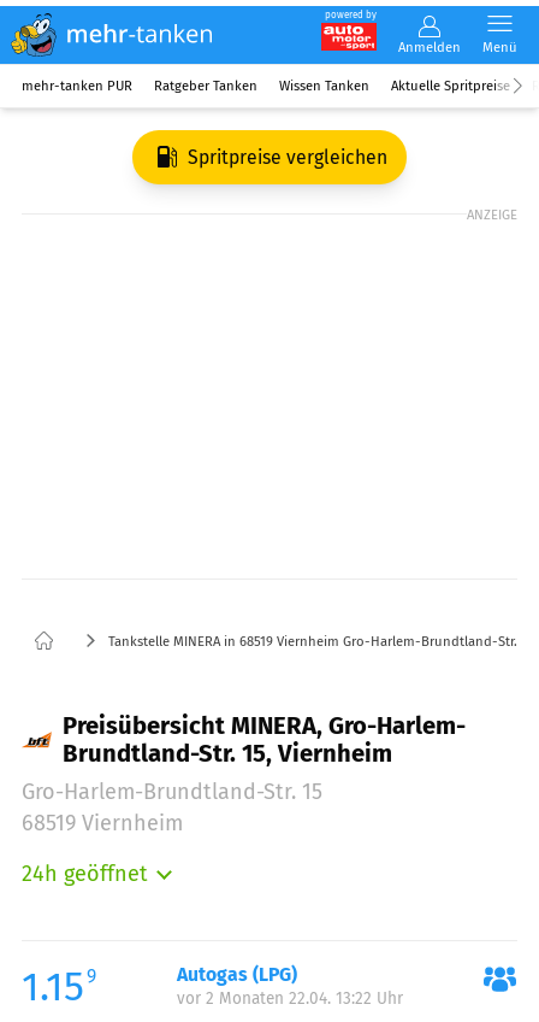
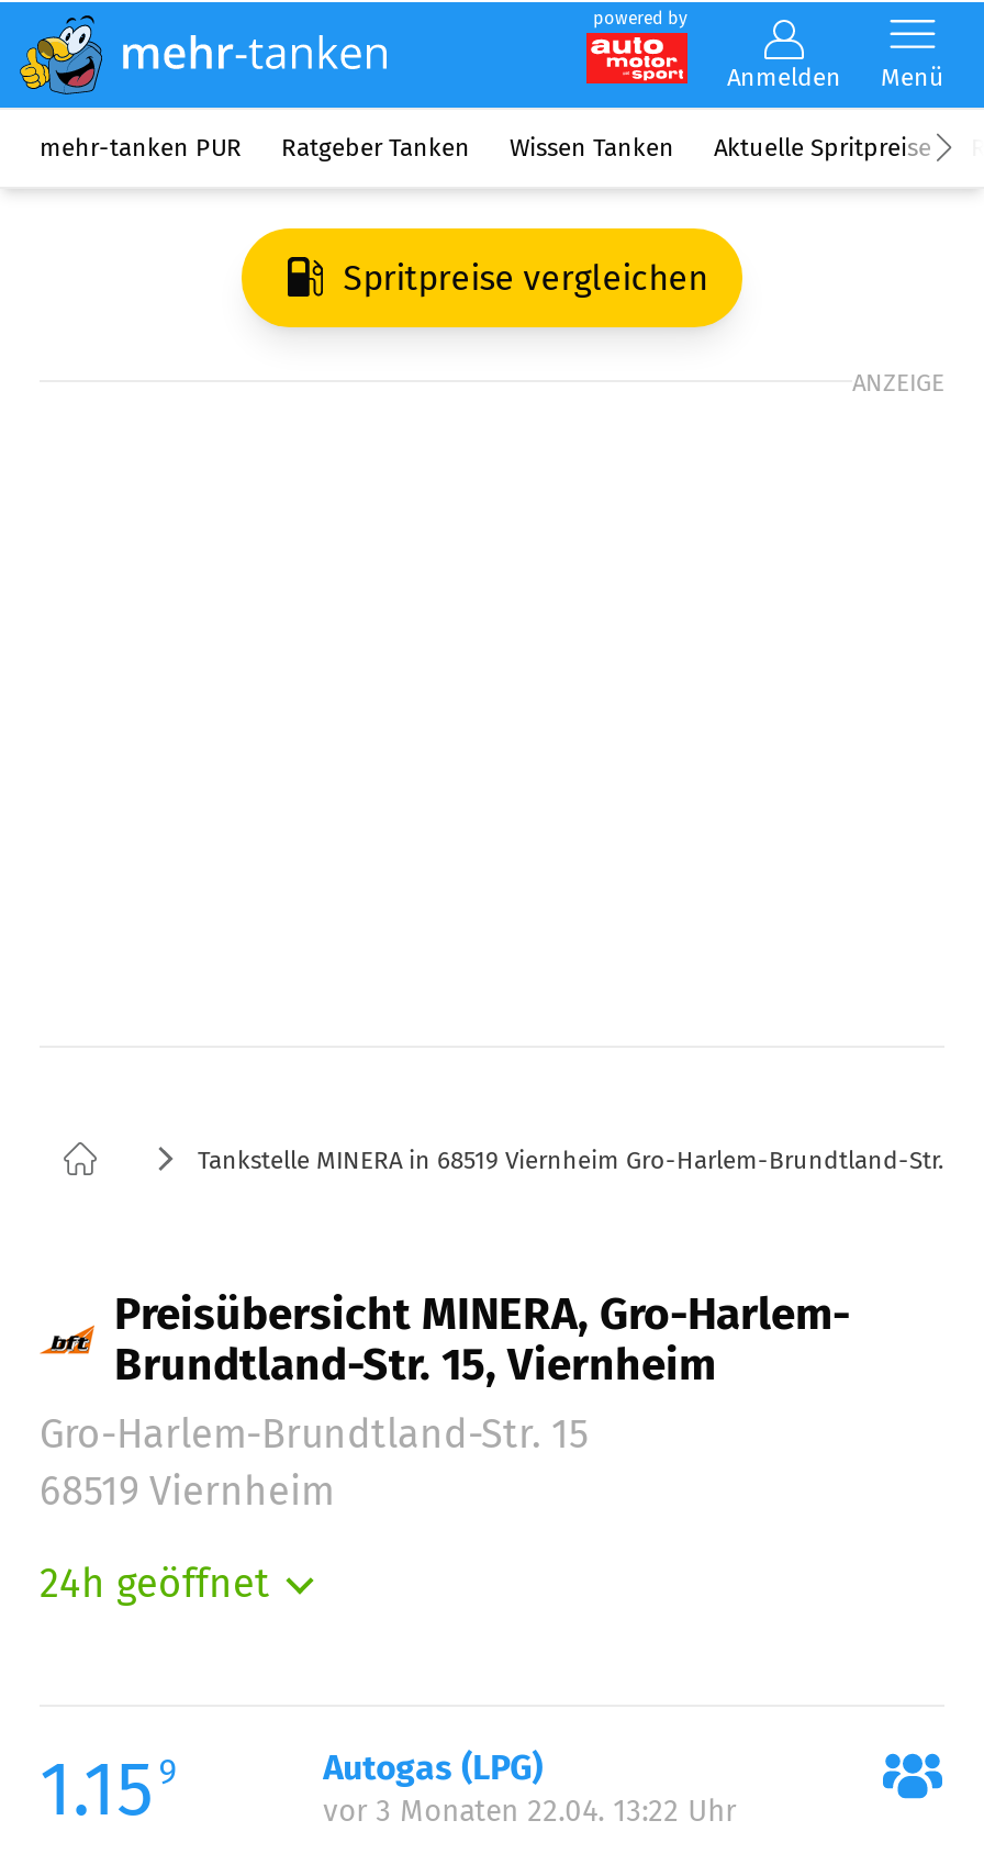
[177,988,403,1009] vor 2 Monaten 22.04. 13:22 Uhr -> [323,1793,736,1830] vor 3 Monaten 22.04. 13:22 Uhr

